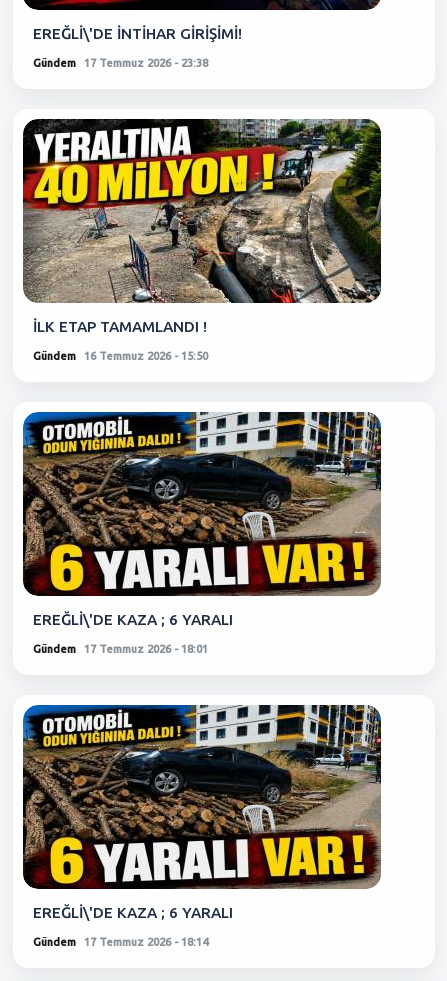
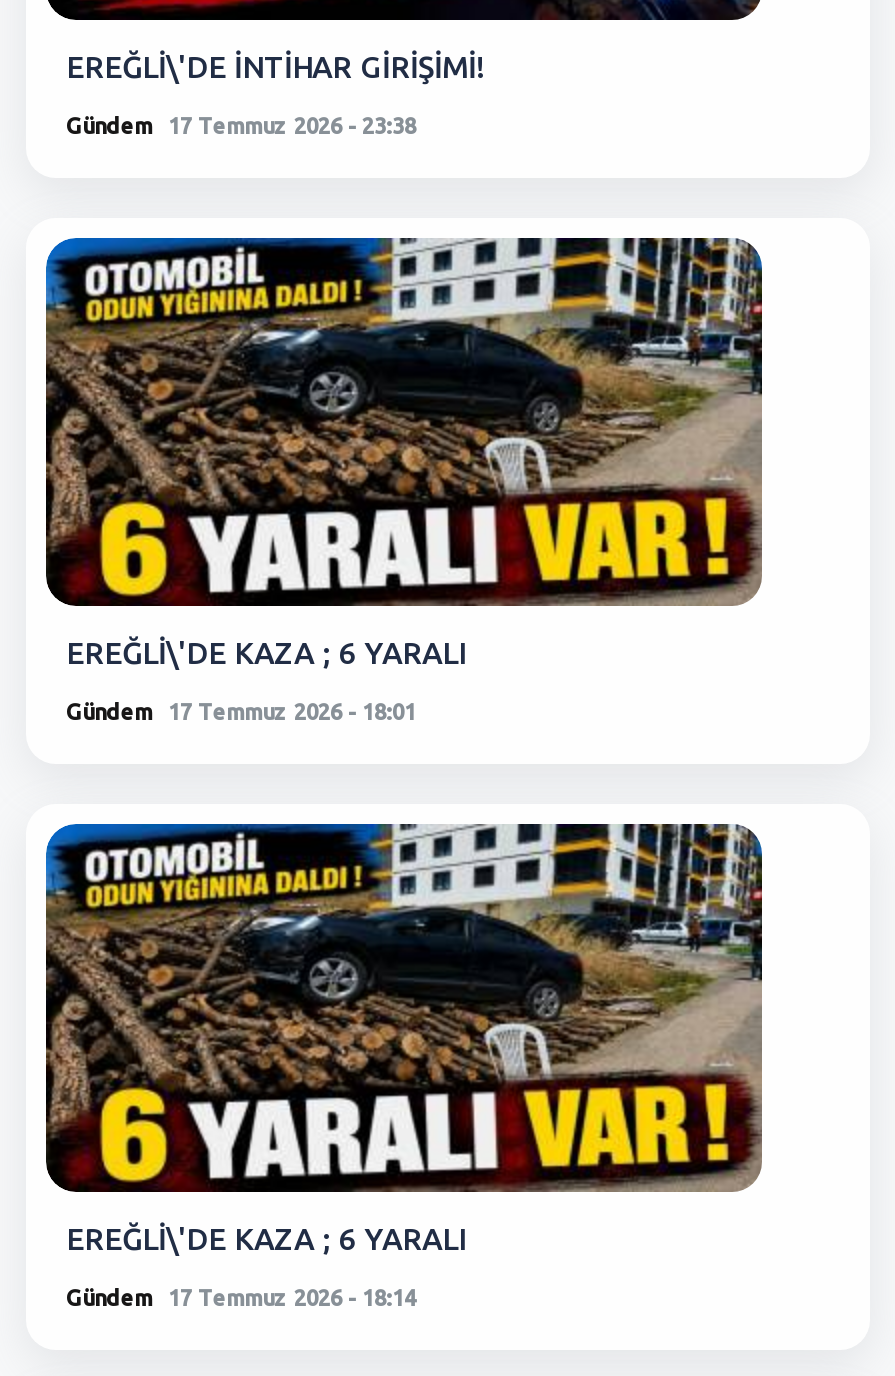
[23,118,382,362] [image] | İLK ETAP TAMAMLANDI ! | Gündem | 16 Temmuz 2026 - 15:50 -> none

